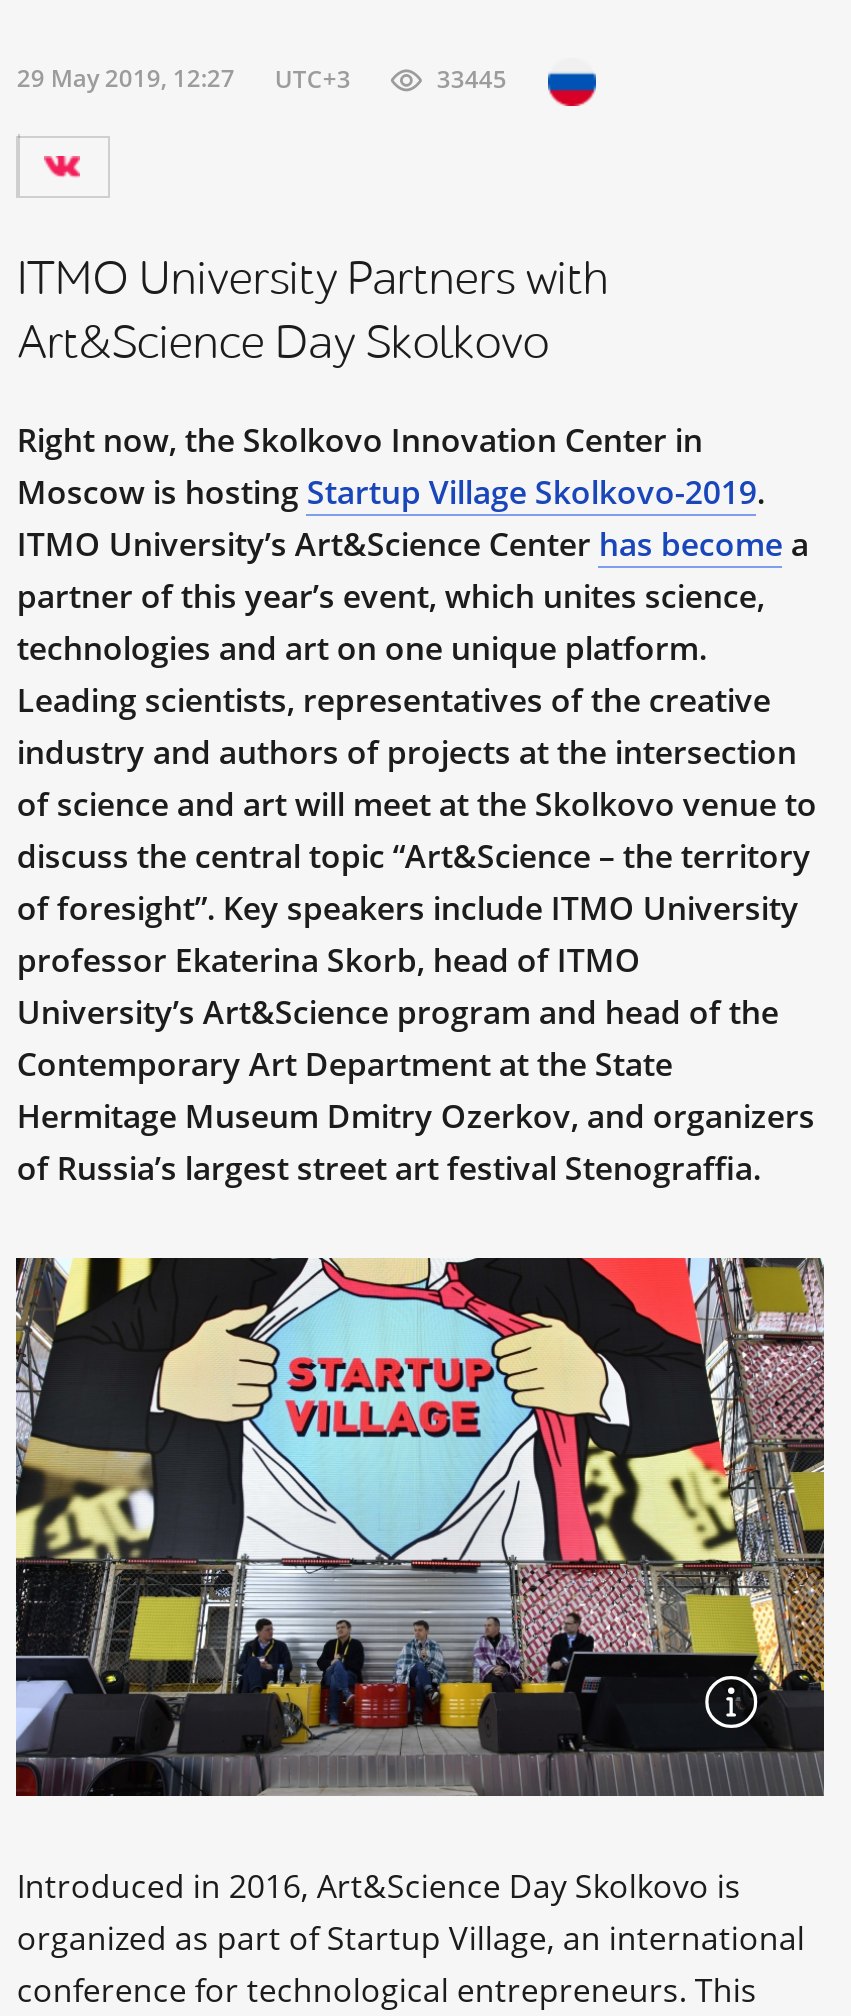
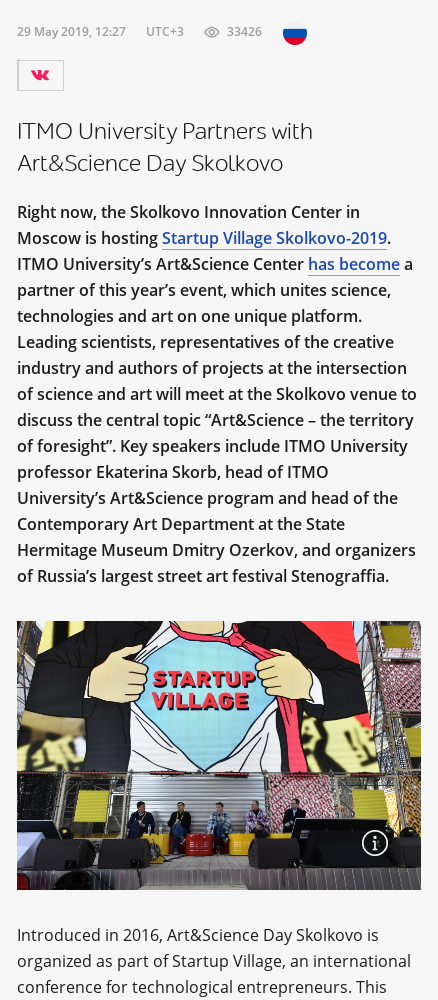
[437,61,507,95] 33445 -> [227,23,262,40] 33426

